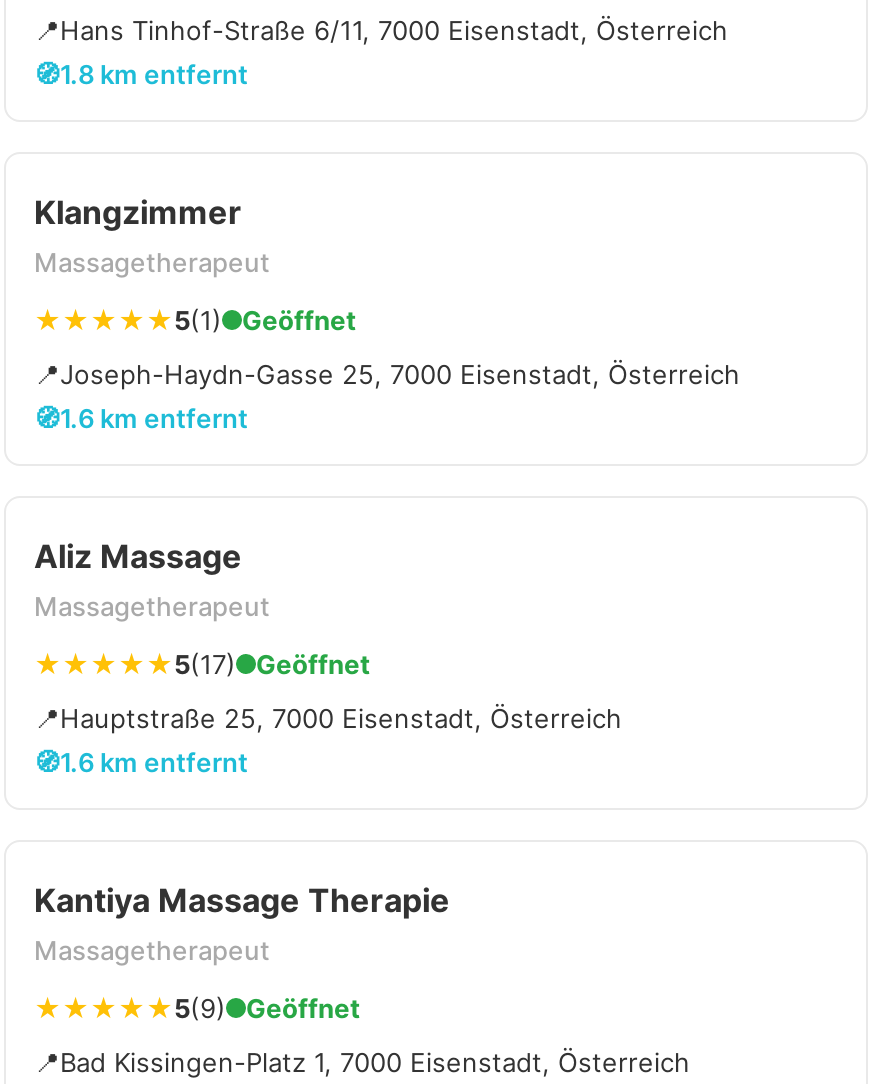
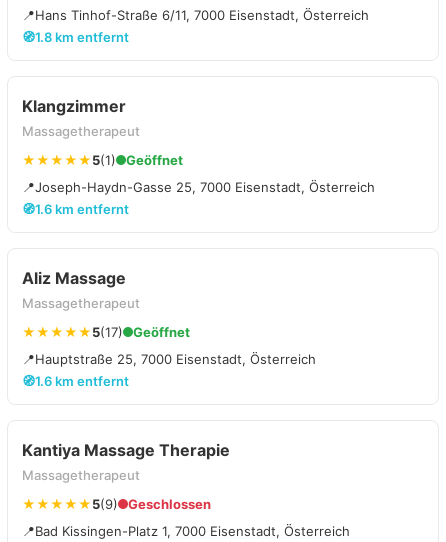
[246,992,360,1024] Geöffnet -> [128,496,211,512] Geschlossen

